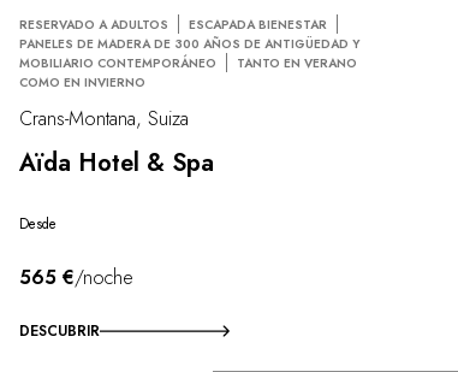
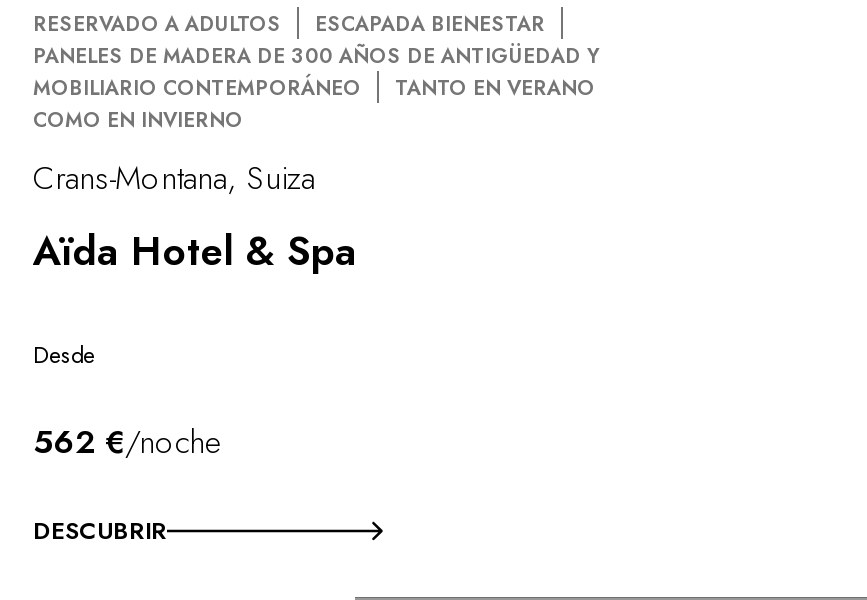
[19,263,133,291] 565 €/noche -> [33,420,223,466] 562 €/noche

